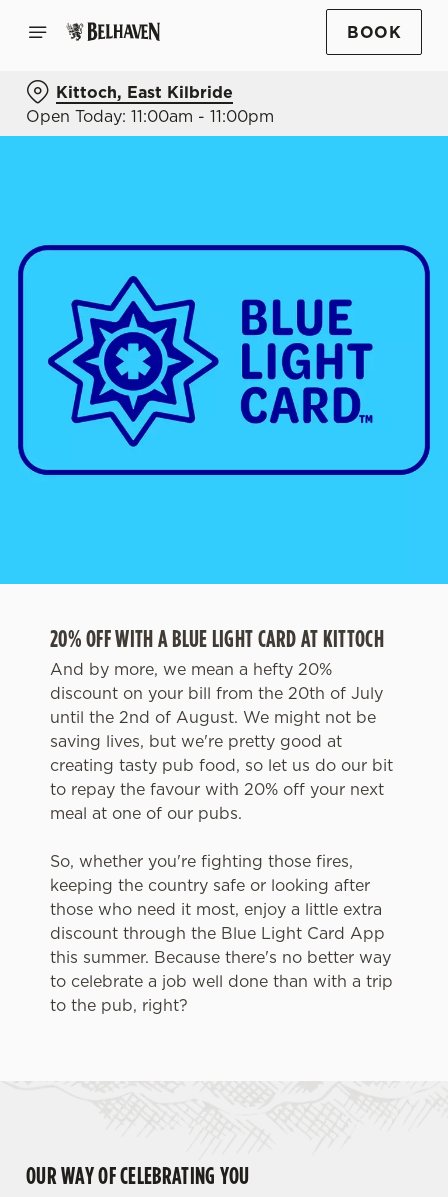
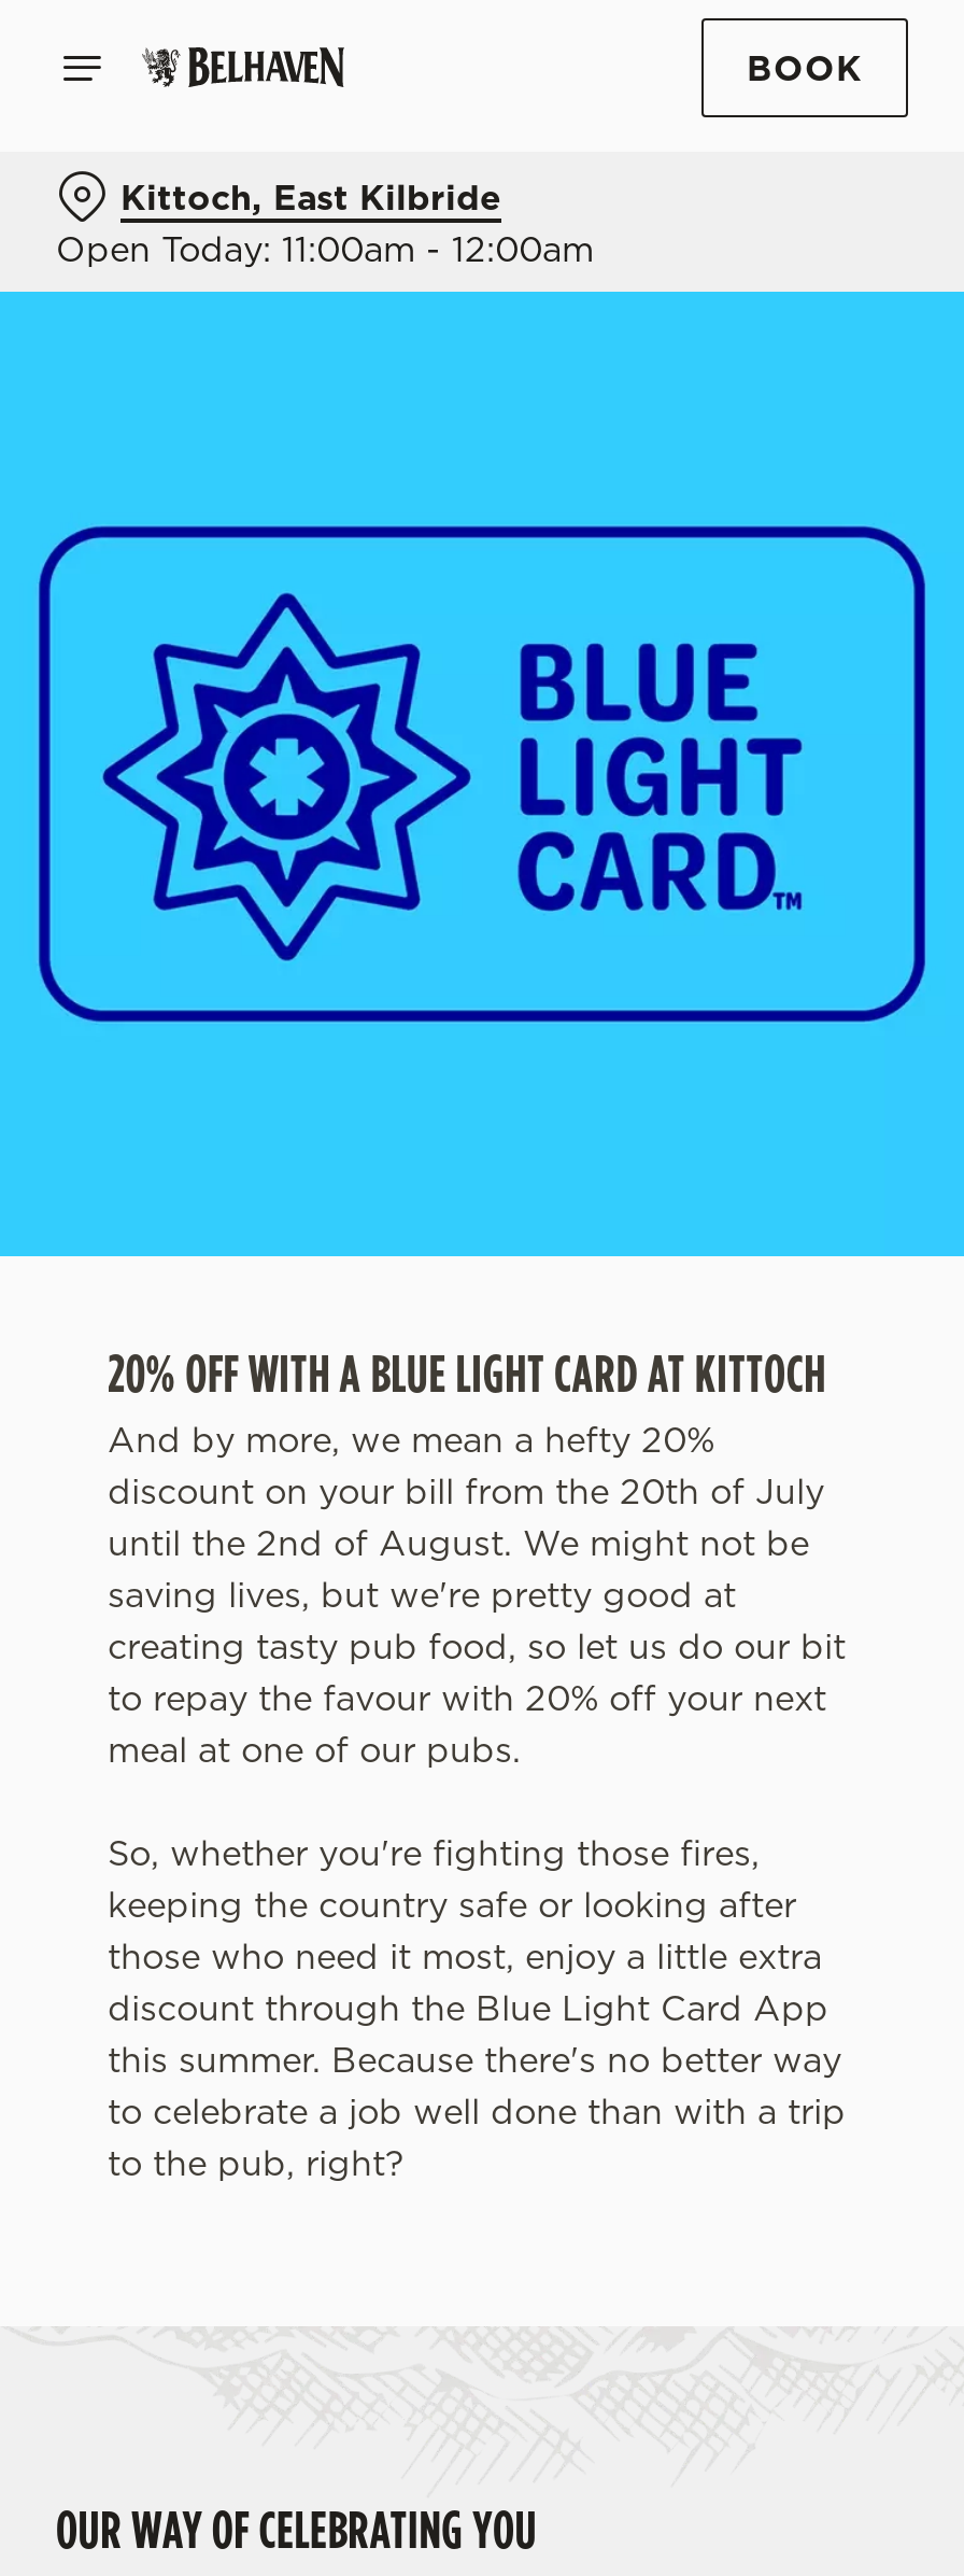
[26,105,274,127] Open Today: 11:00am - 11:00pm -> [56,225,594,272] Open Today: 11:00am - 12:00am

